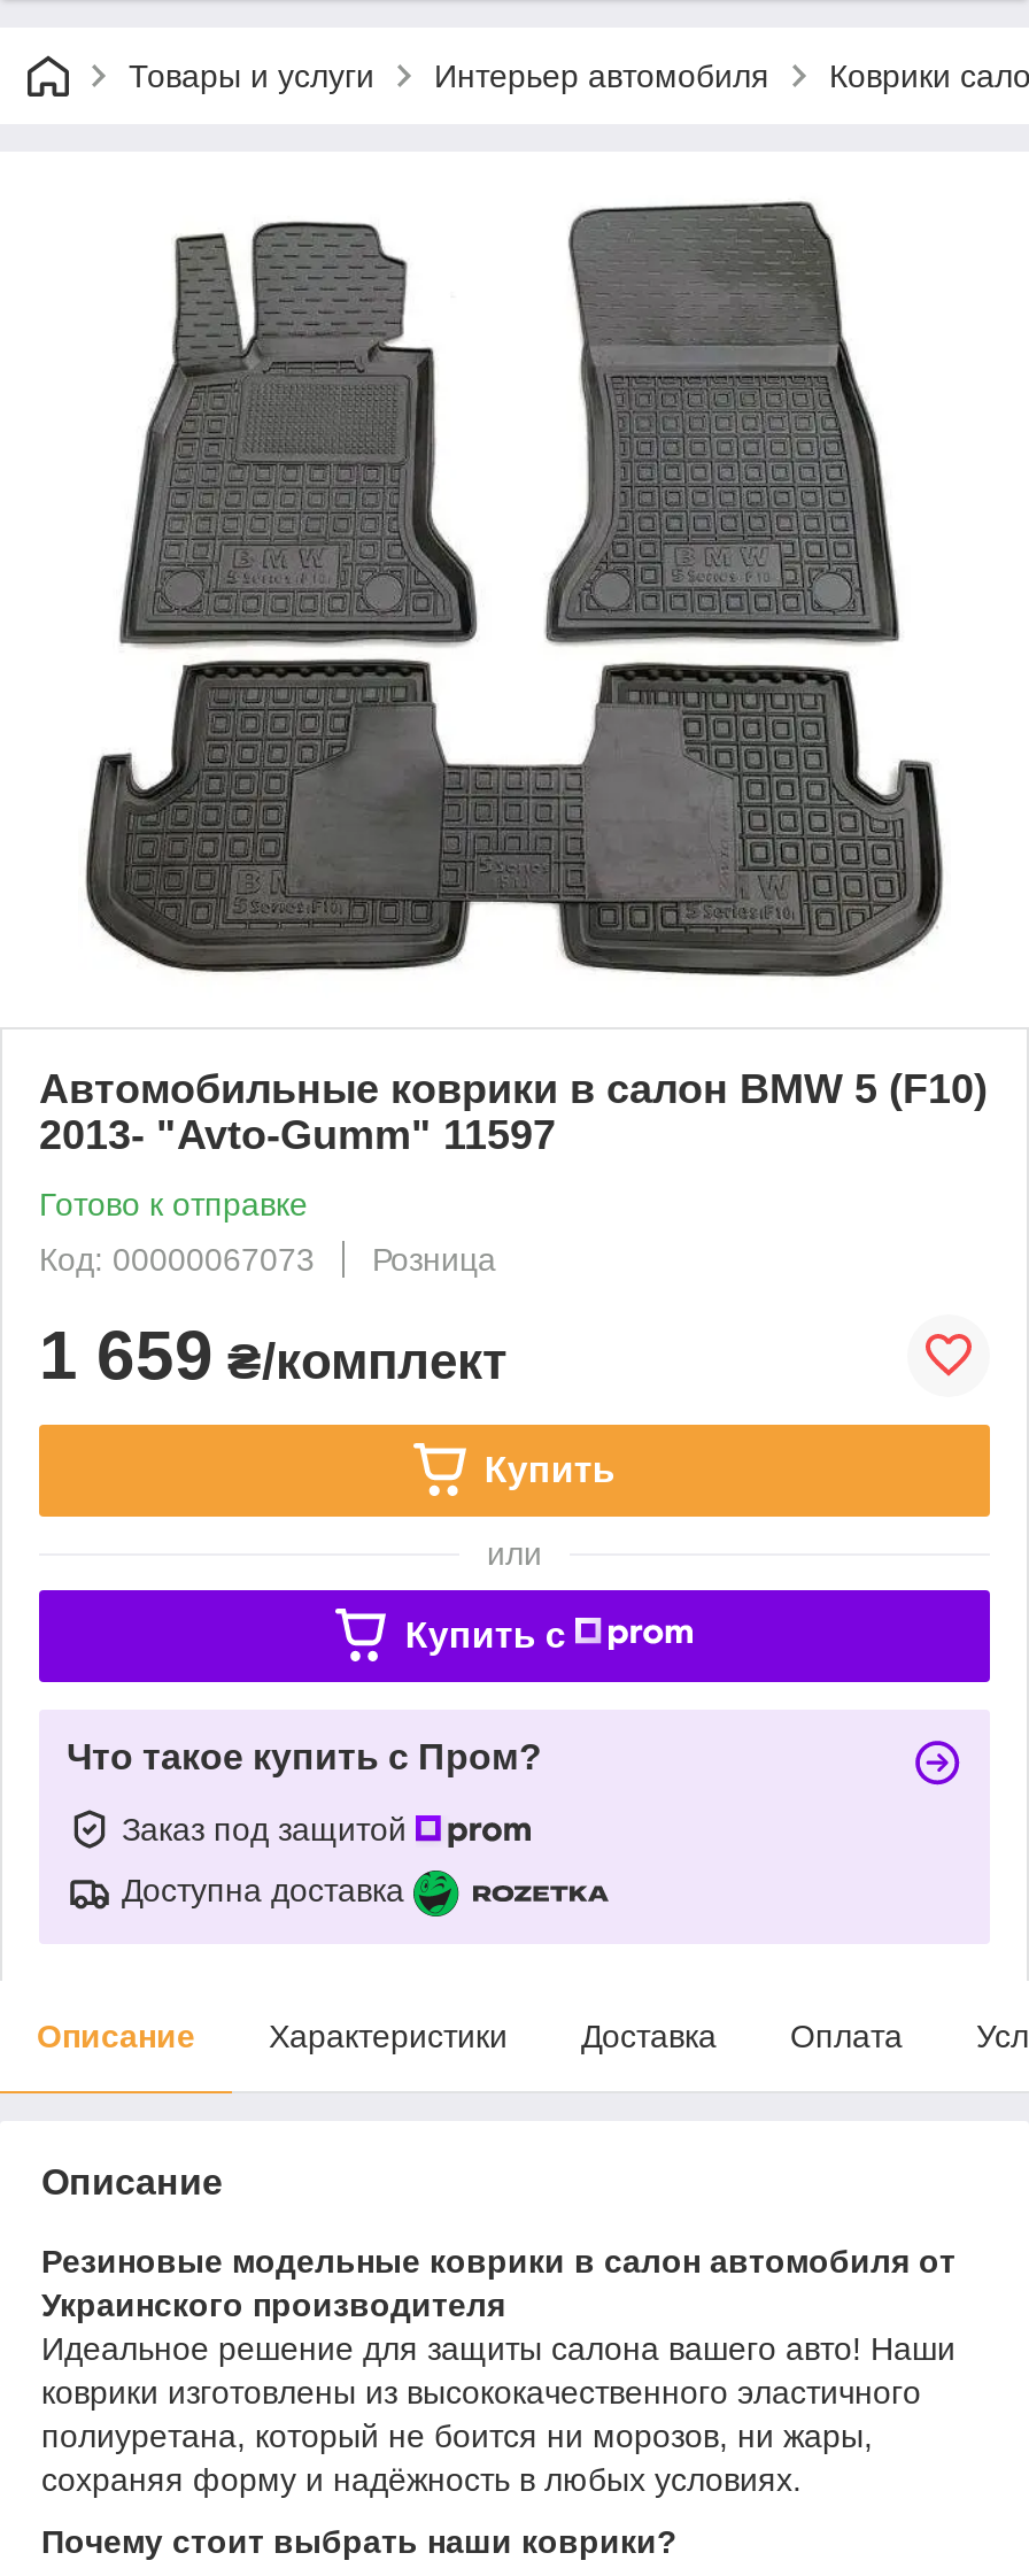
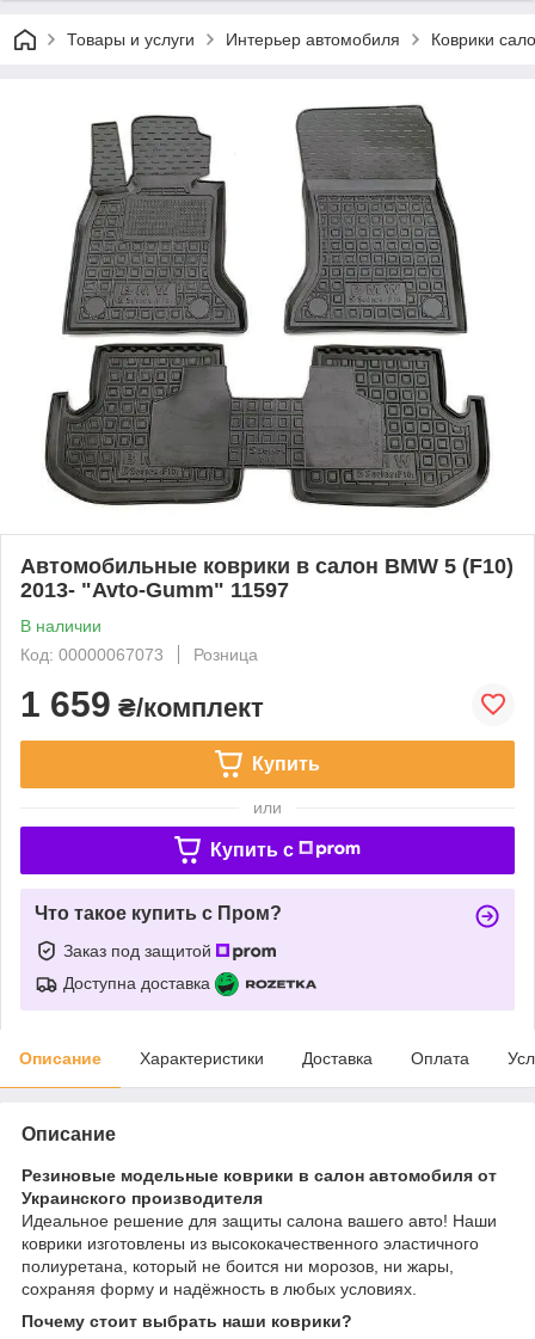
[39,1185,308,1222] Готово к отправке -> [20,616,102,635] В наличии

